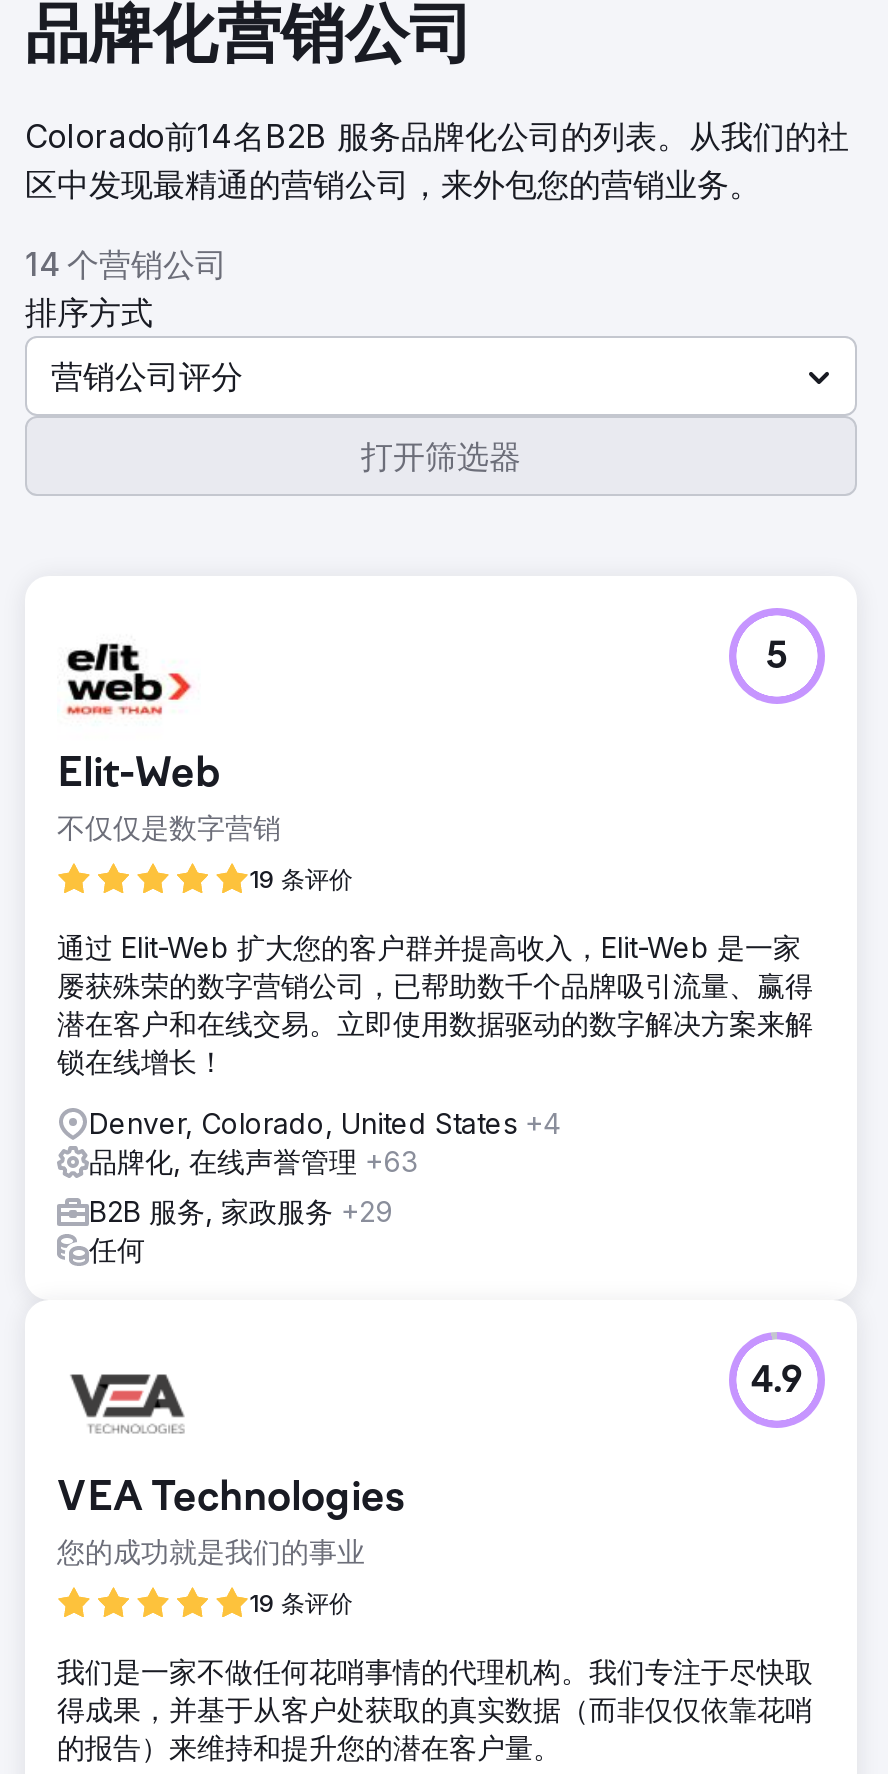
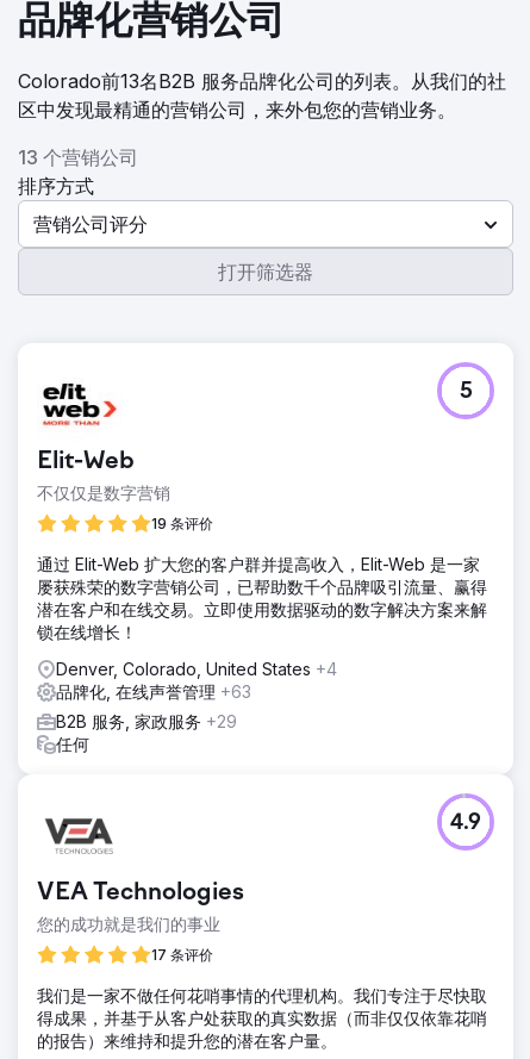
[25,116,849,156] Colorado前14名B2B 服务品牌化公司的列表。从我们的社 -> [18,69,506,93] Colorado前13名B2B 服务品牌化公司的列表。从我们的社
[25,244,227,284] 14 个营销公司 -> [18,145,138,169] 13 个营销公司
[249,1588,353,1618] 19 条评价 -> [151,946,213,964] 17 条评价

